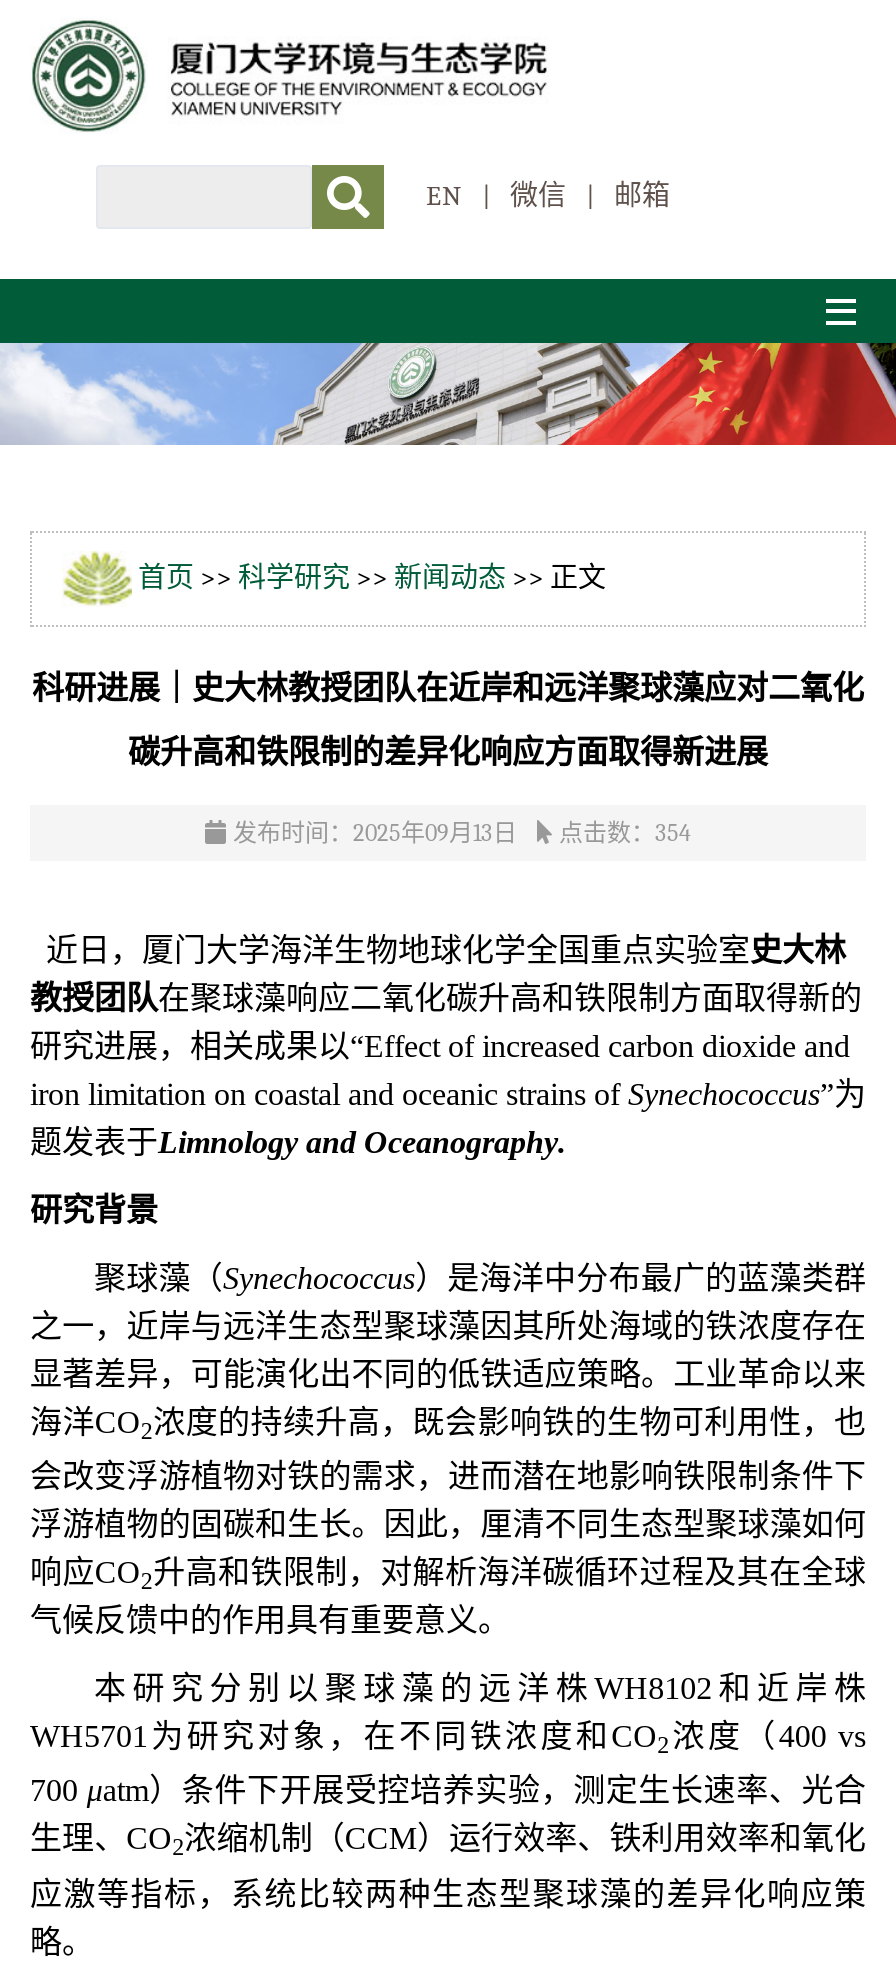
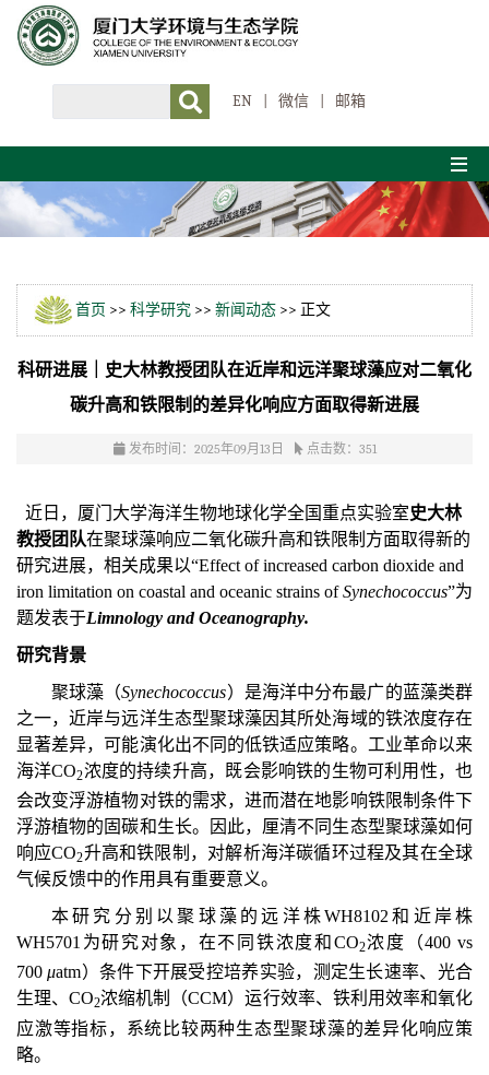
[227,818,691,846] 发布时间：2025年09月13日 点击数：354 -> [125,441,376,456] 发布时间：2025年09月13日 点击数：351

